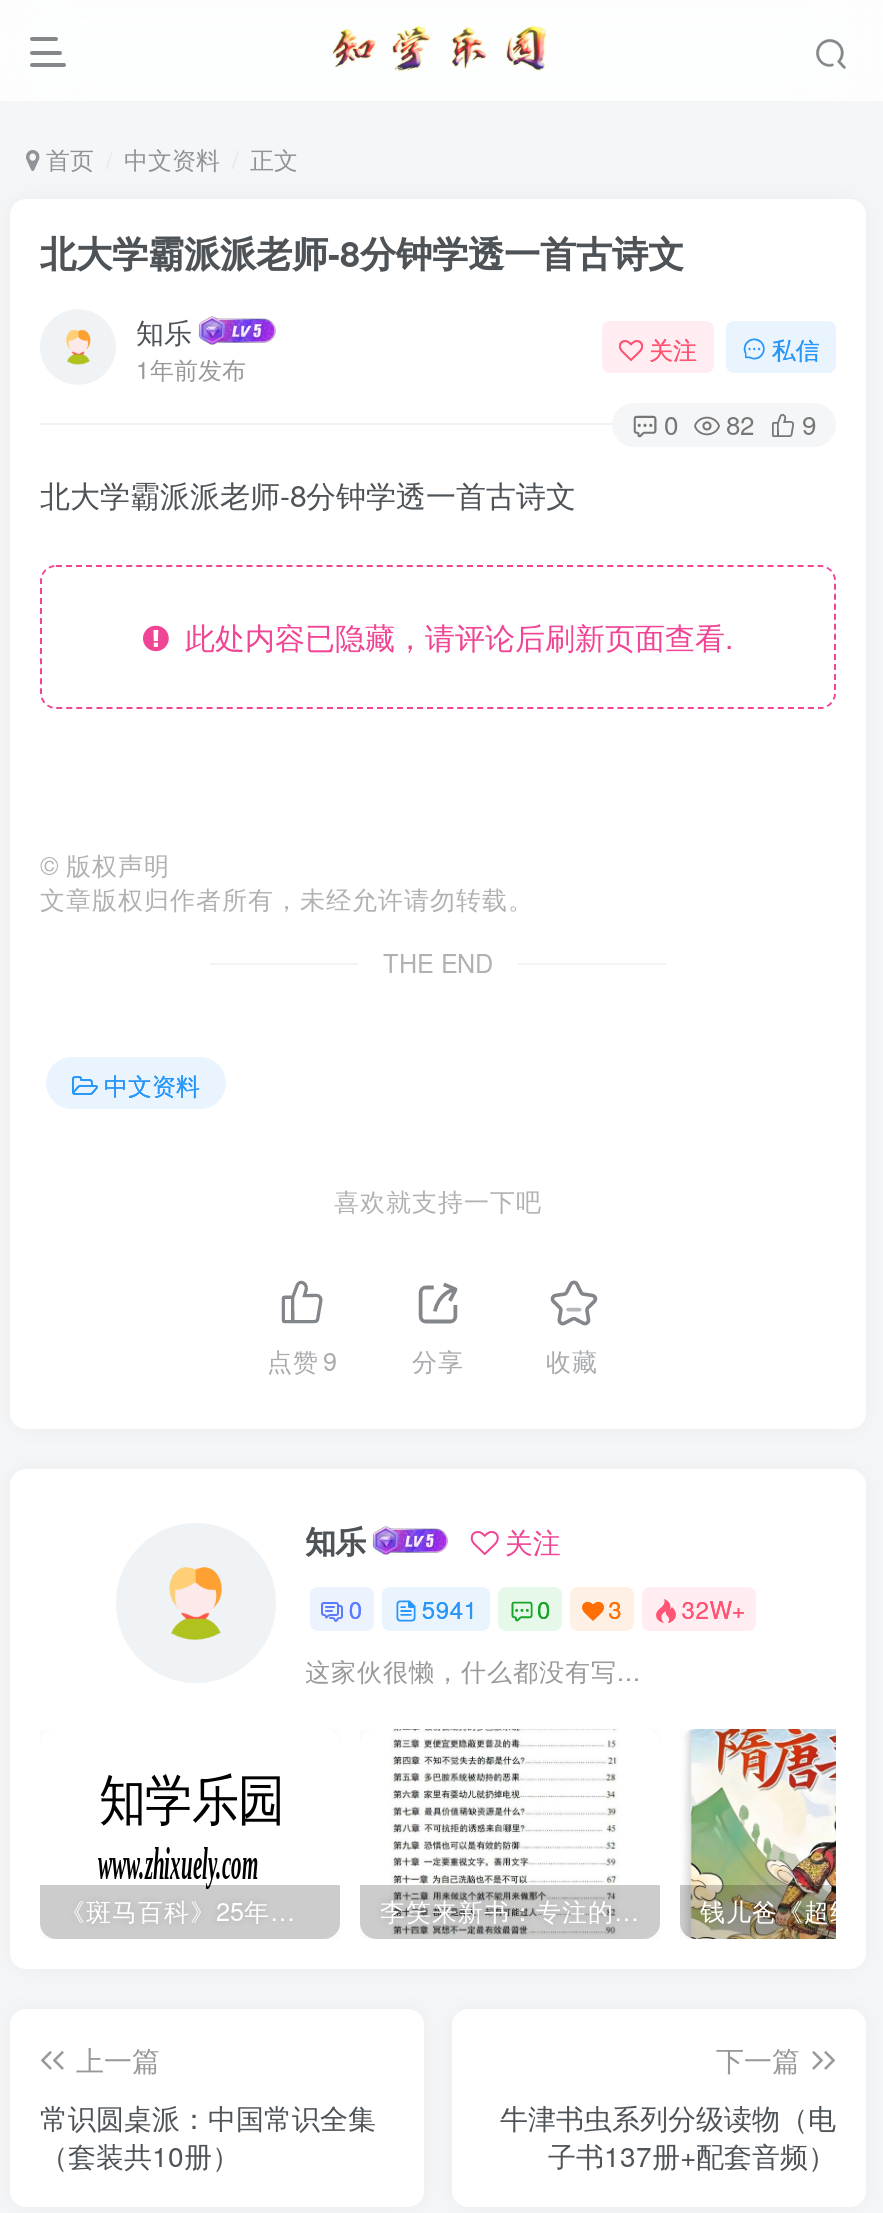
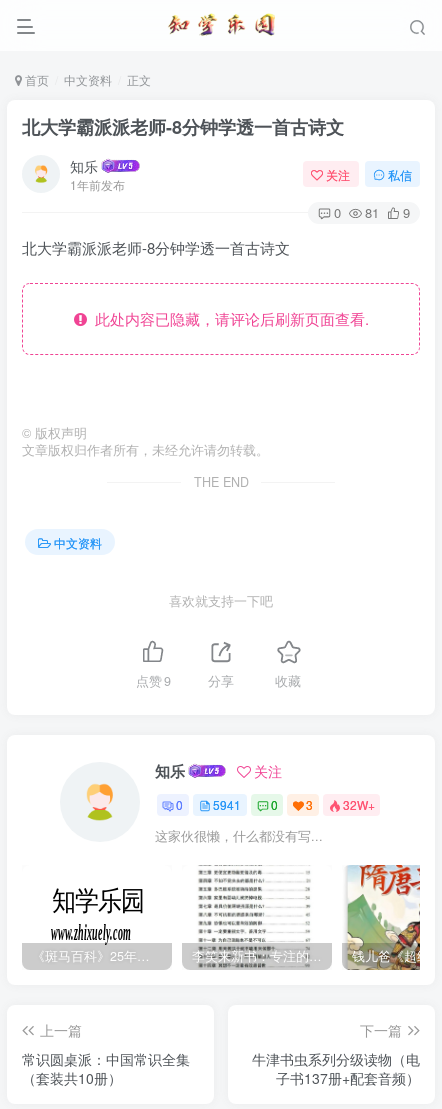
[664,405,816,443] 0 82 9 -> [334,203,410,222] 0 81 9

